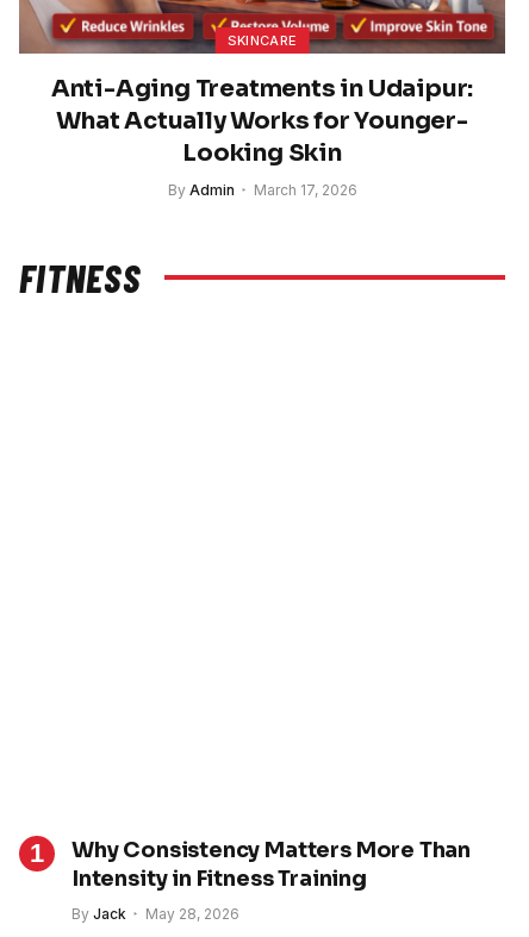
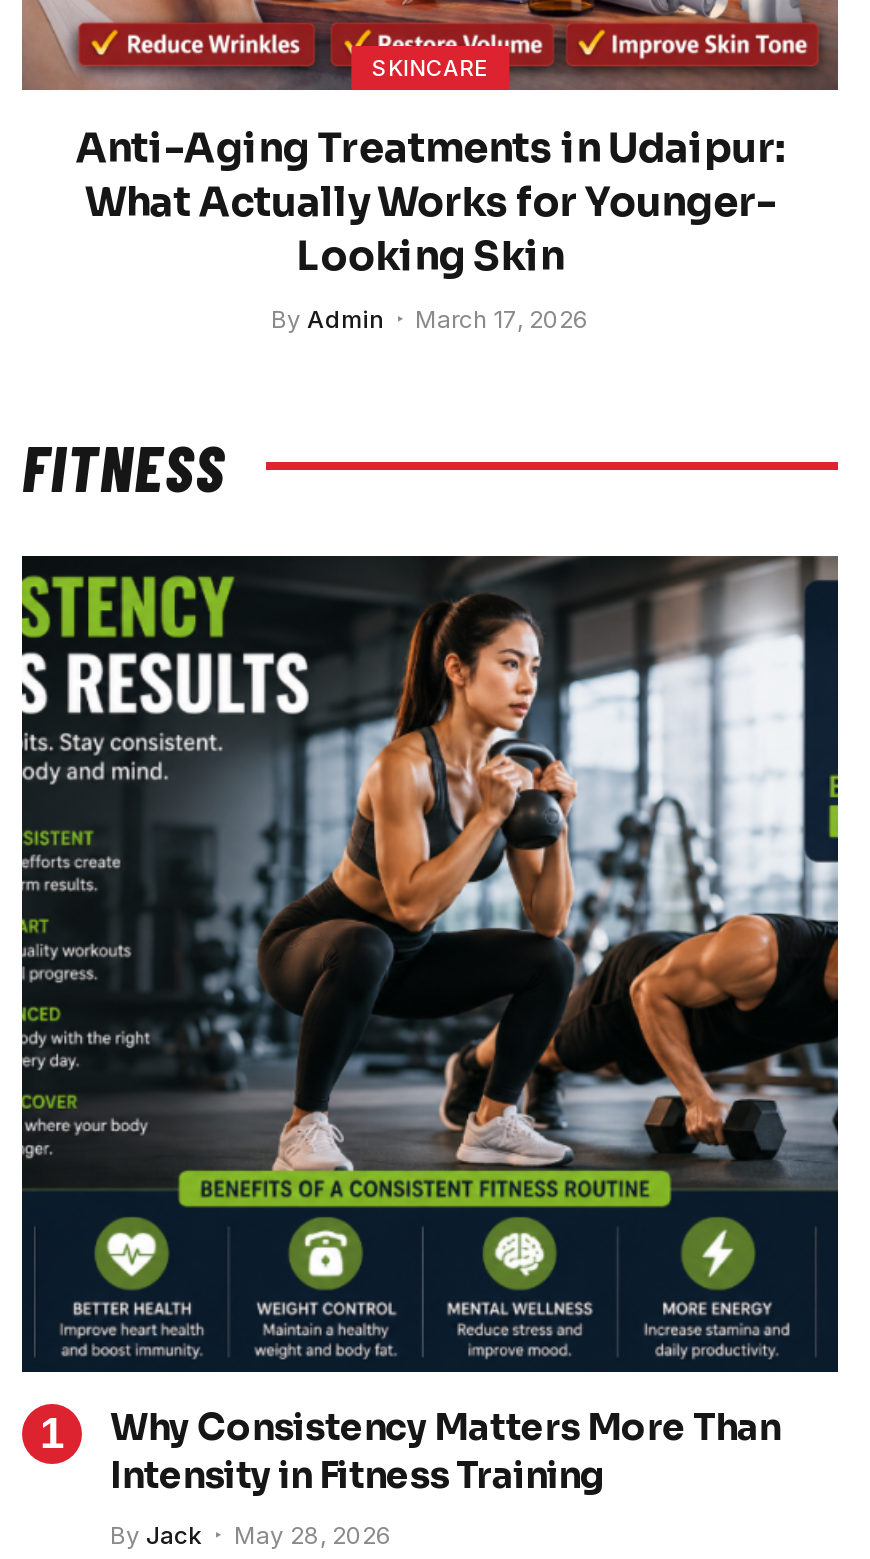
none -> [20,554,840,1374] [image]

